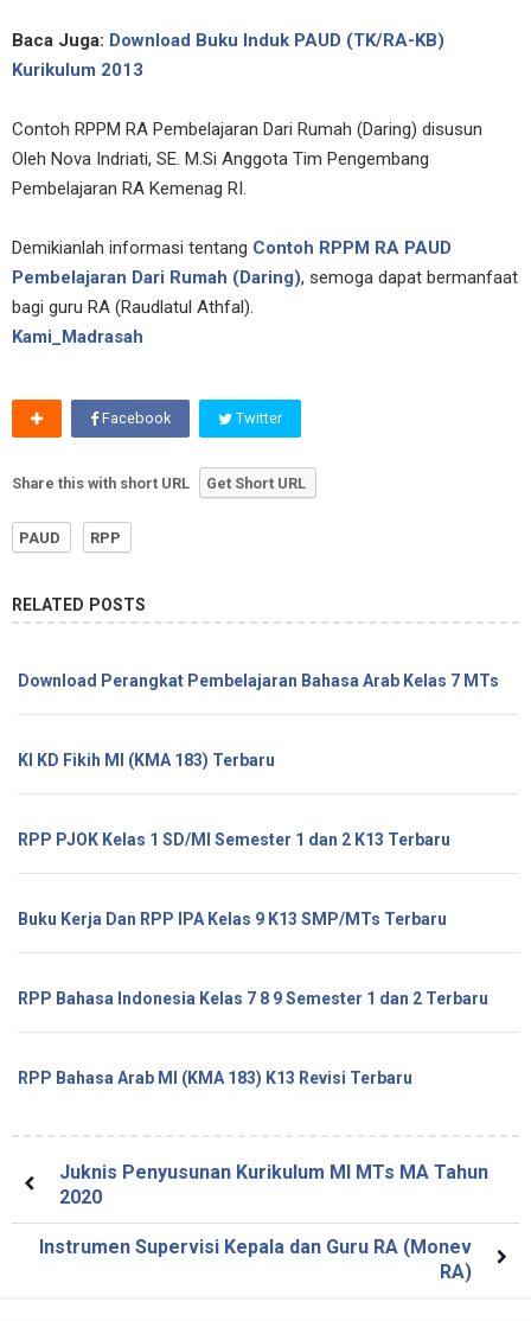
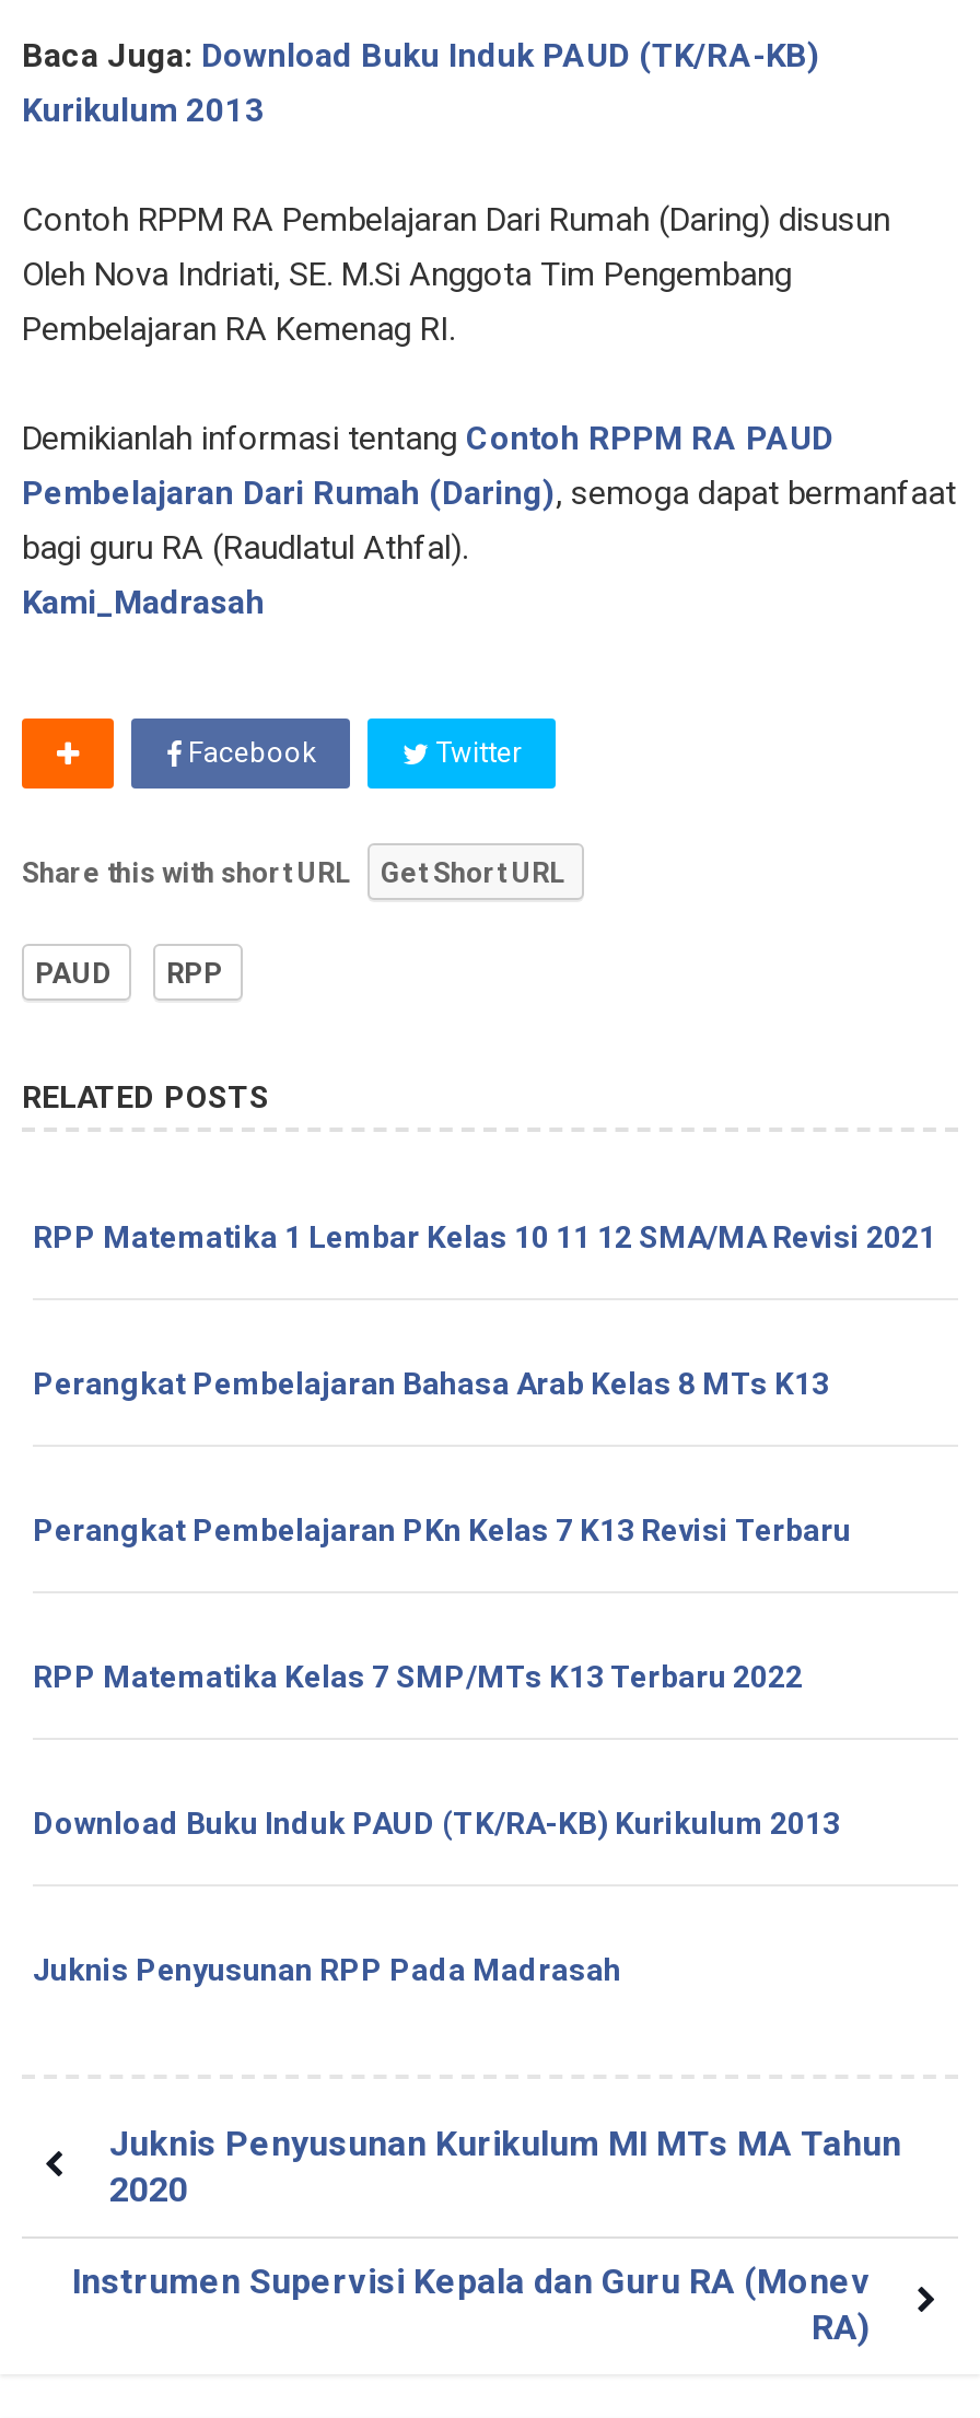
[18,671,499,690] Download Perangkat Pembelajaran Bahasa Arab Kelas 7 MTs -> [33,1219,936,1254] RPP Matematika 1 Lembar Kelas 10 11 12 SMA/MA Revisi 2021
[18,751,275,770] KI KD Fikih MI (KMA 183) Terbaru -> [33,1366,829,1401] Perangkat Pembelajaran Bahasa Arab Kelas 8 MTs K13
[18,830,450,849] RPP PJOK Kelas 1 SD/MI Semester 1 dan 2 K13 Terbaru -> [33,1512,851,1547] Perangkat Pembelajaran PKn Kelas 7 K13 Revisi Terbaru
[18,910,447,928] Buku Kerja Dan RPP IPA Kelas 9 K13 SMP/MTs Terbaru -> [33,1659,803,1694] RPP Matematika Kelas 7 SMP/MTs K13 Terbaru 2022
[18,989,488,1008] RPP Bahasa Indonesia Kelas 7 8 9 Semester 1 dan 2 Terbaru -> [33,1806,840,1841] Download Buku Induk PAUD (TK/RA-KB) Kurikulum 2013
[18,1068,412,1087] RPP Bahasa Arab MI (KMA 183) K13 Revisi Terbaru -> [33,1952,621,1987] Juknis Penyusunan RPP Pada Madrasah

